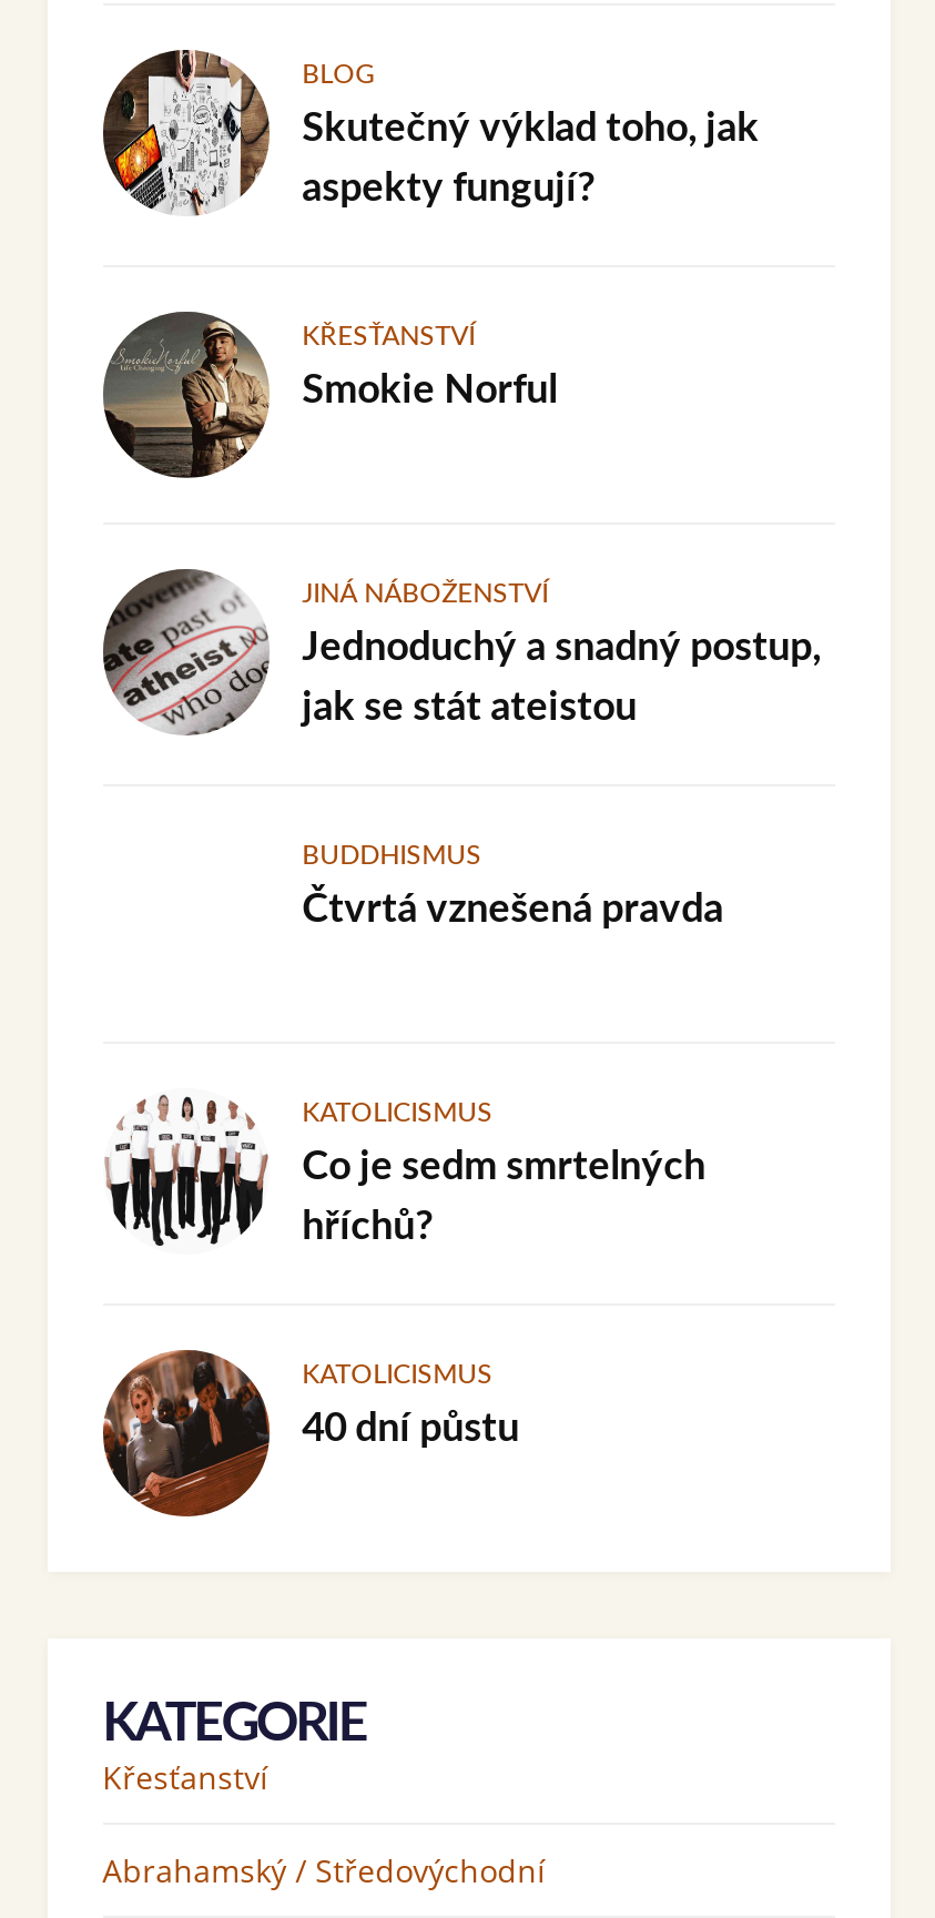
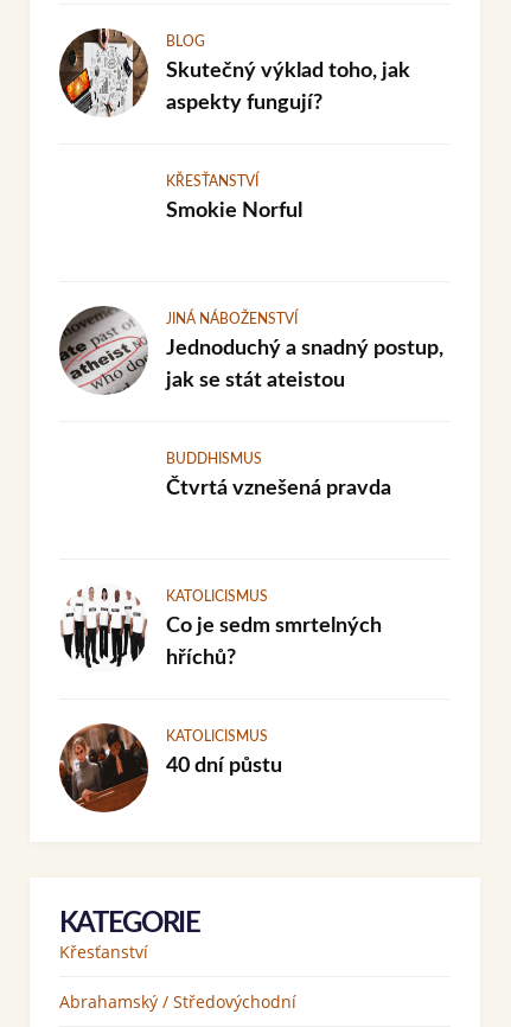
[101,309,272,480] [image] -> none

